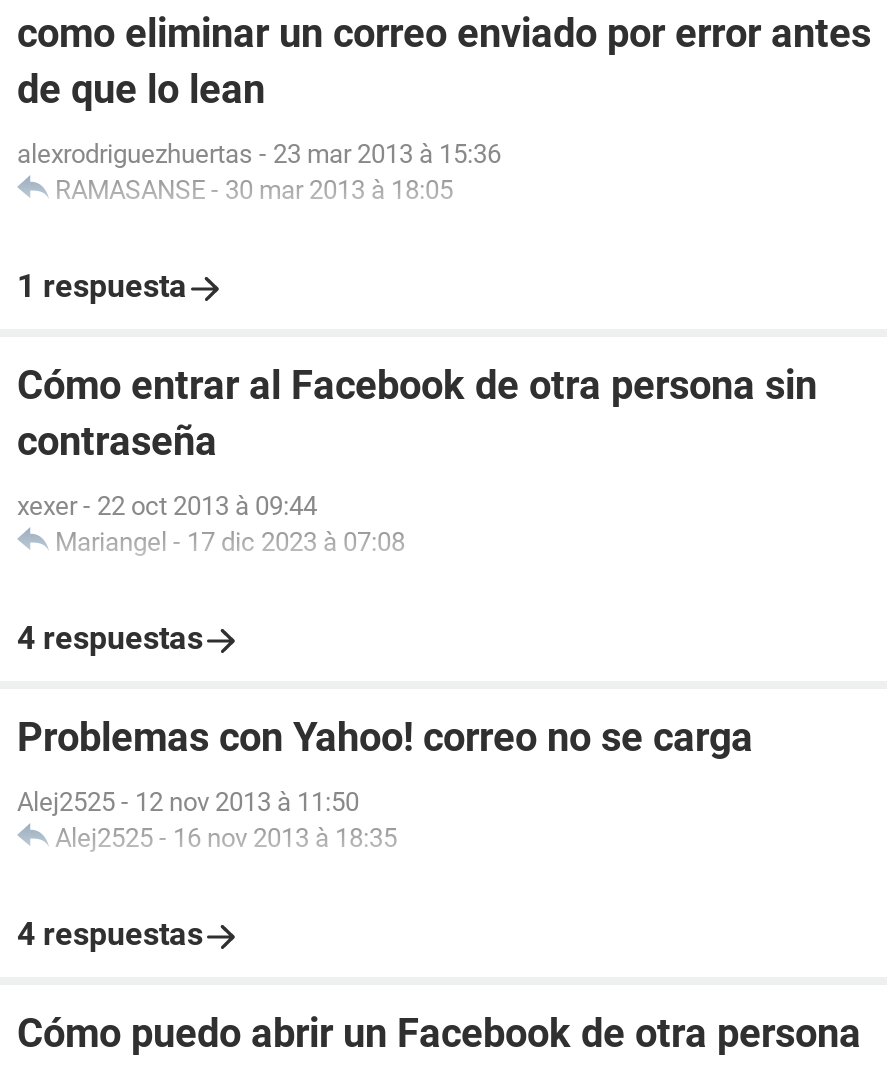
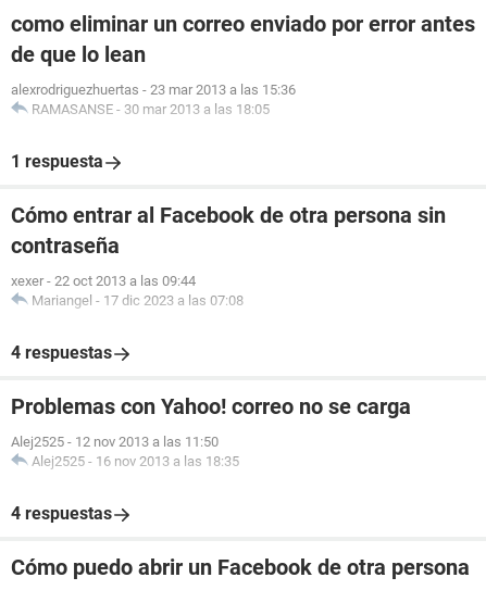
[17,139,501,205] alexrodriguezhuertas - 23 mar 2013 à 15:36 | RAMASANSE - 30 mar 2013 à 18:05 -> [11,81,296,117] alexrodriguezhuertas - 23 mar 2013 a las 15:36 | RAMASANSE - 30 mar 2013 a las 18:05
[17,491,405,557] xexer- 22 oct 2013 à 09:44 | Mariangel - 17 dic 2023 à 07:08 -> [11,273,244,309] xexer- 22 oct 2013 a las 09:44 | Mariangel - 17 dic 2023 a las 07:08
[17,787,397,853] Alej2525 - 12 nov 2013 à 11:50 | Alej2525 - 16 nov 2013 à 18:35 -> [11,434,239,469] Alej2525 - 12 nov 2013 a las 11:50 | Alej2525 - 16 nov 2013 a las 18:35

